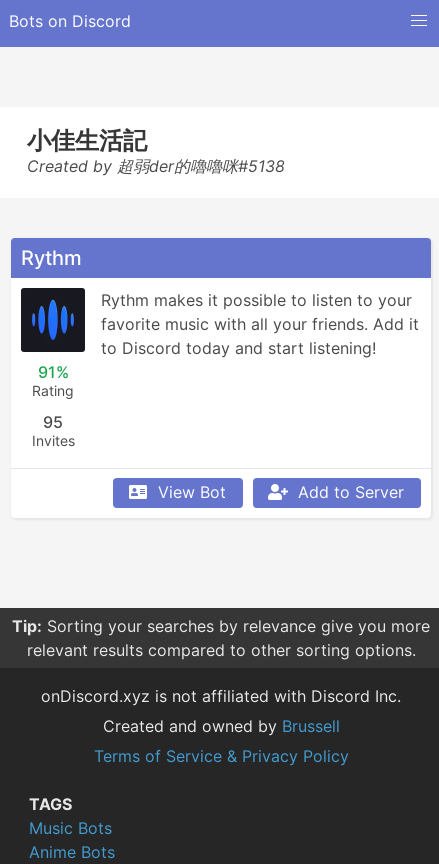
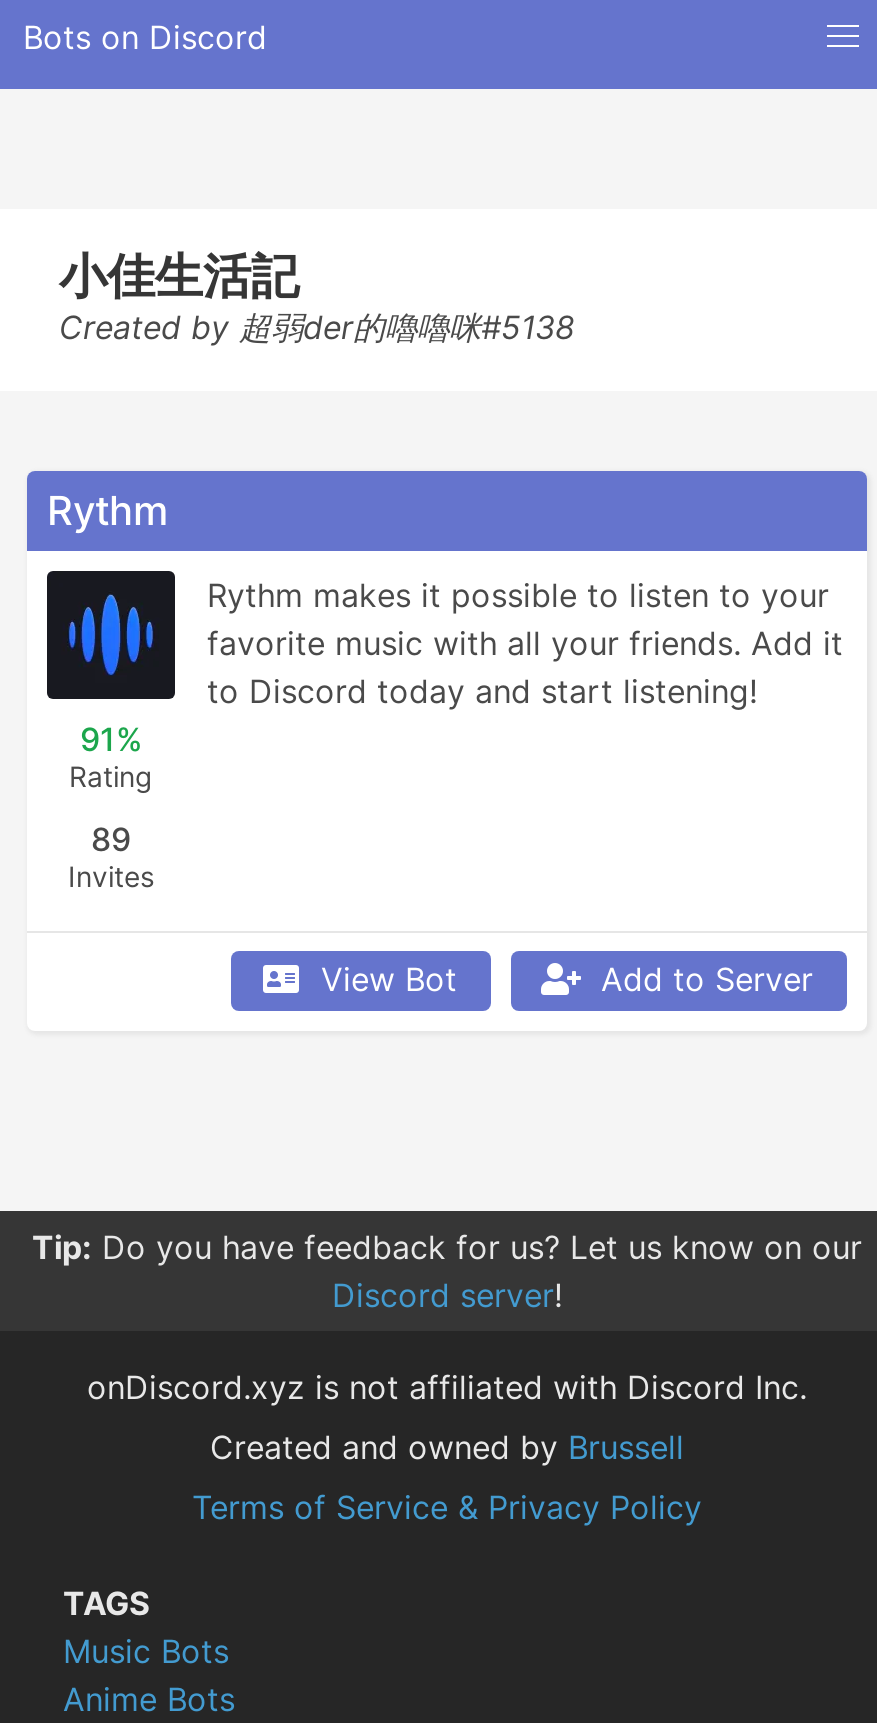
[43,412,63,432] 95 -> [91,819,131,859] 89
[12,616,430,660] Tip: Sorting your searches by relevance give you more | relevant results compared to other sorting options. -> [32,1227,862,1315] Tip: Do you have feedback for us? Let us know on our | Discord server!

